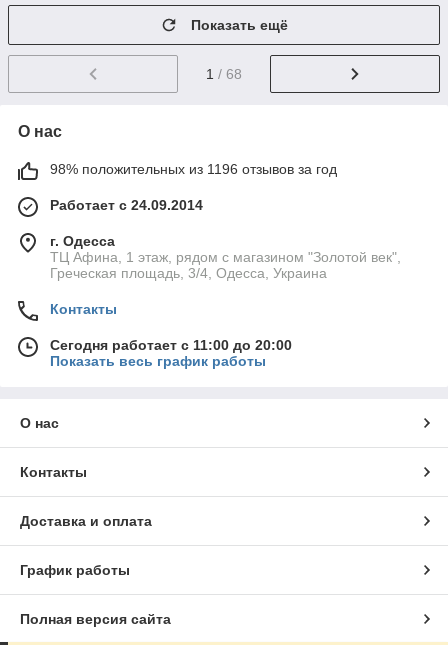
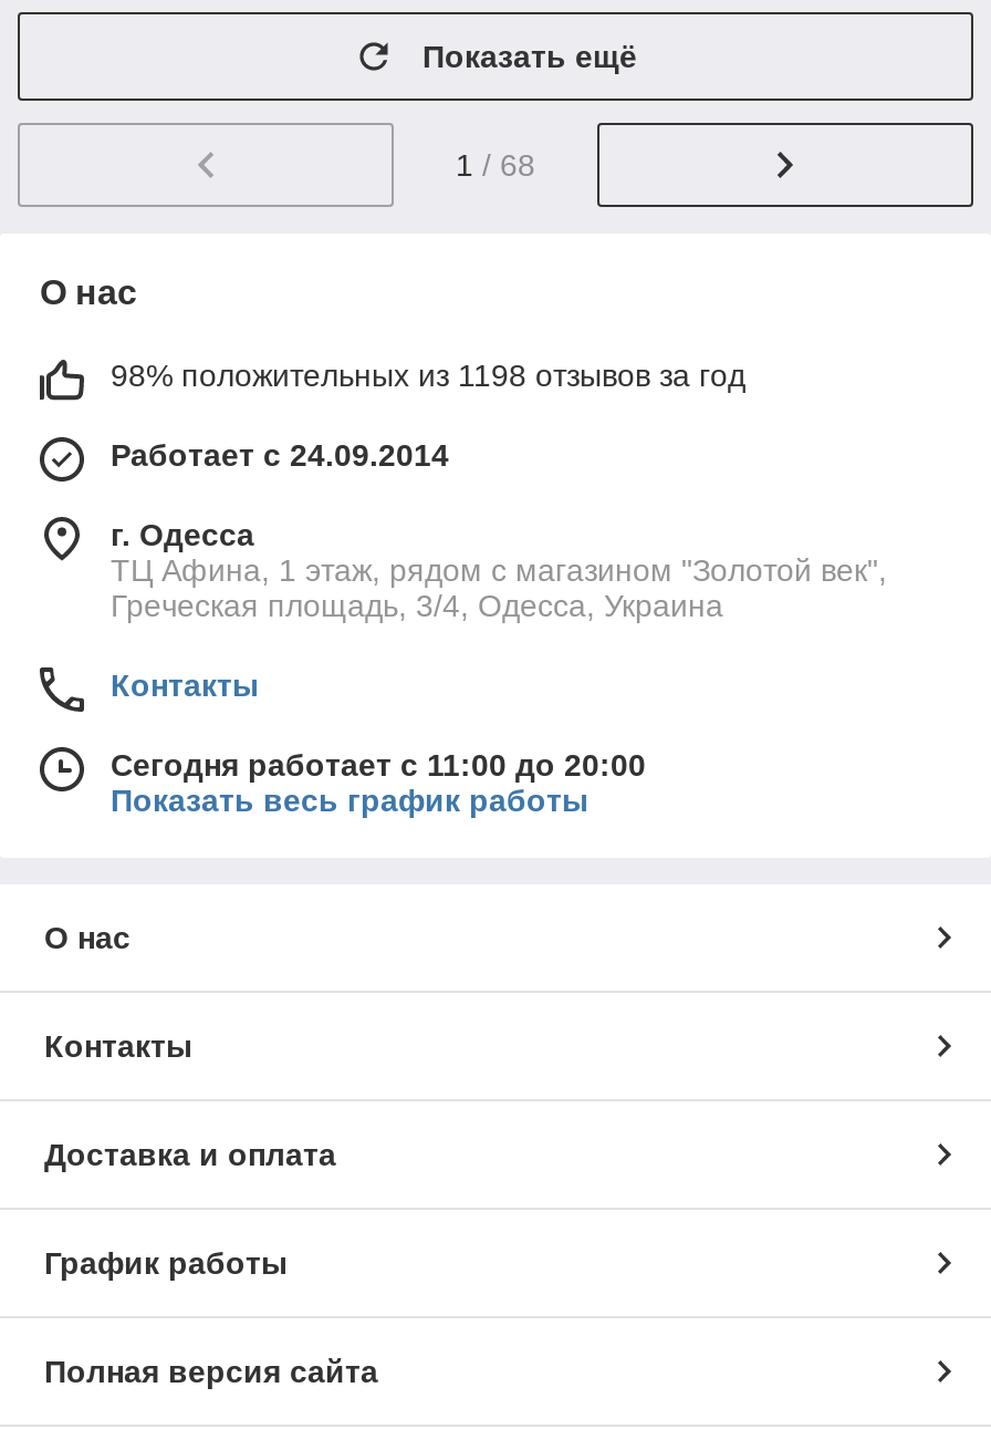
[50,161,337,177] 98% положительных из 1196 отзывов за год -> [111,358,745,393] 98% положительных из 1198 отзывов за год

